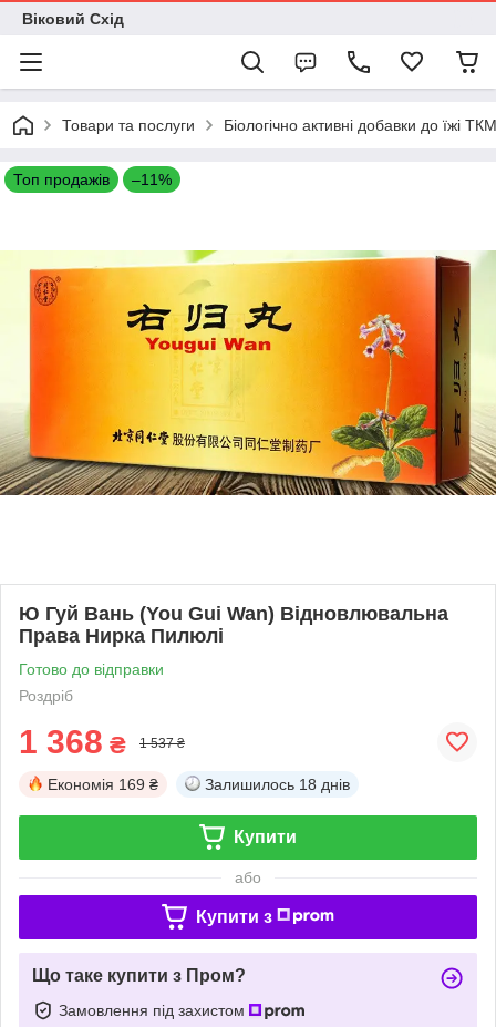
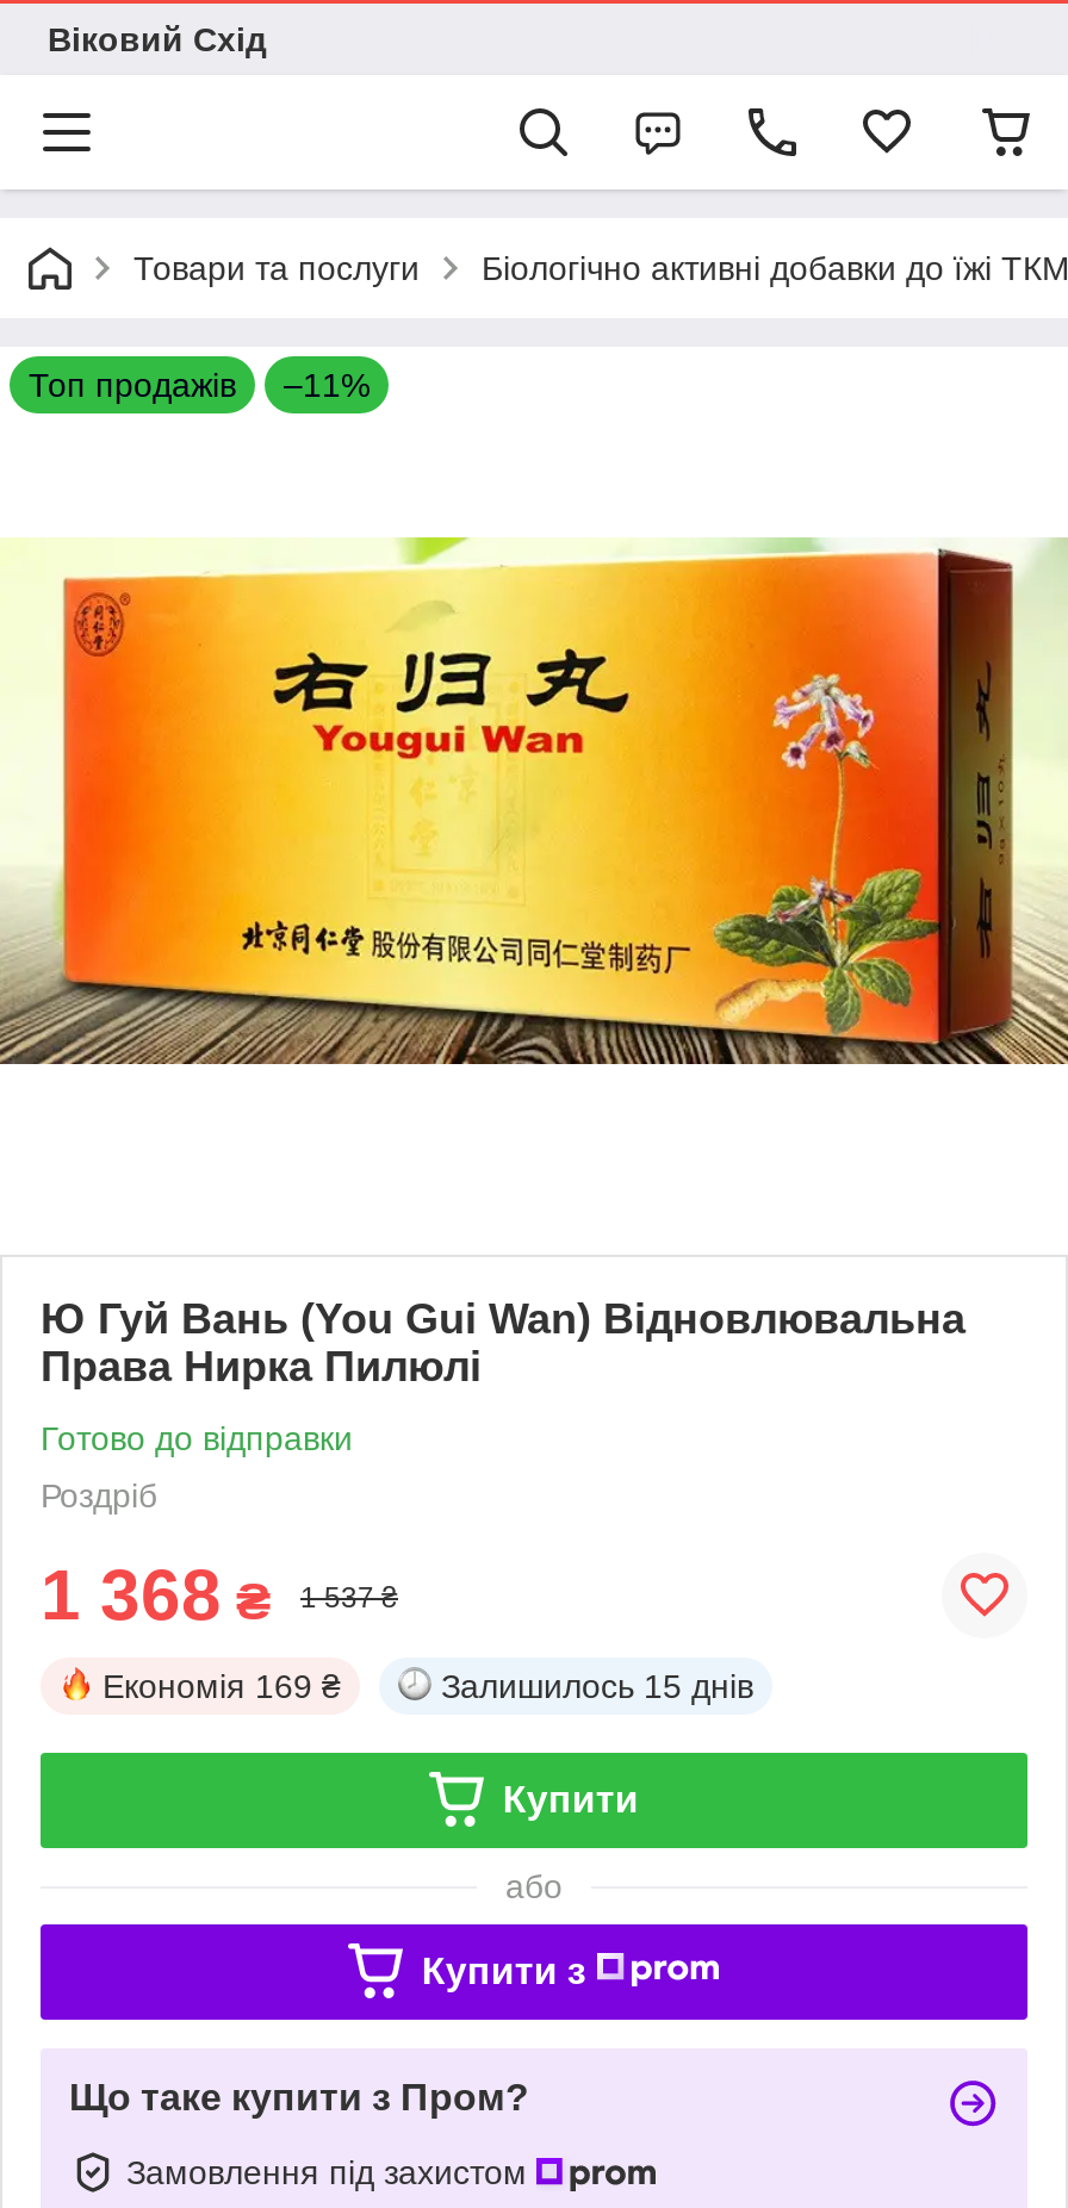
[205,775,350,793] Залишилось 18 днів -> [441,1667,753,1705] Залишилось 15 днів

